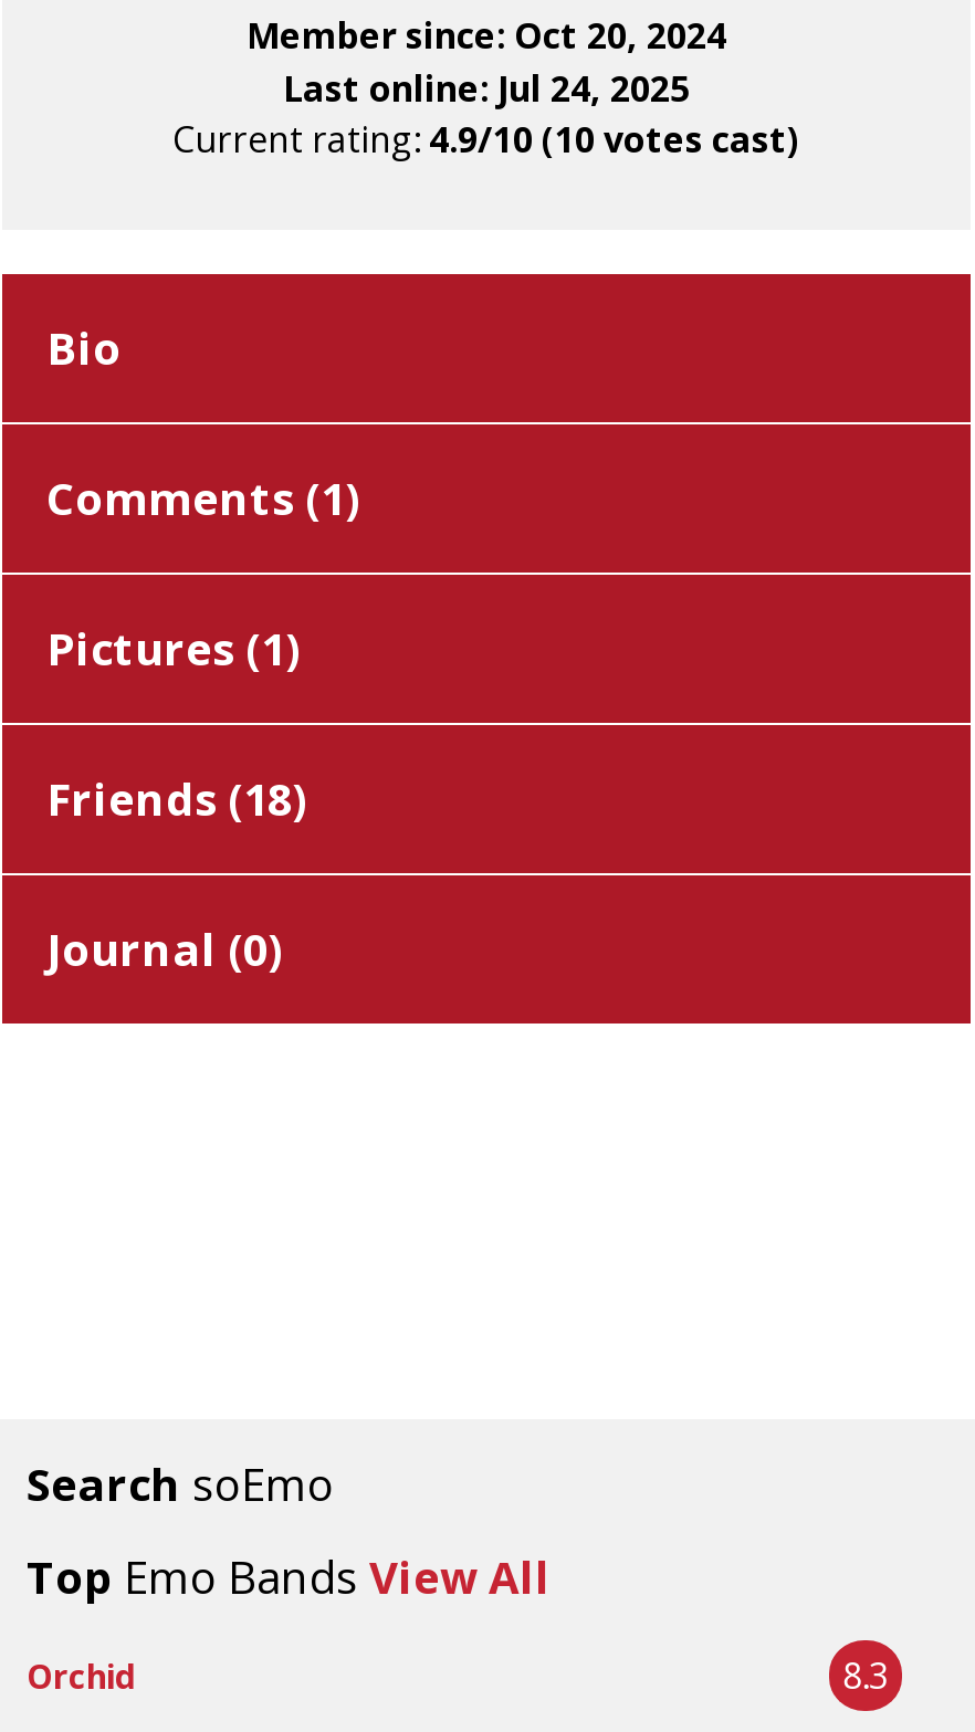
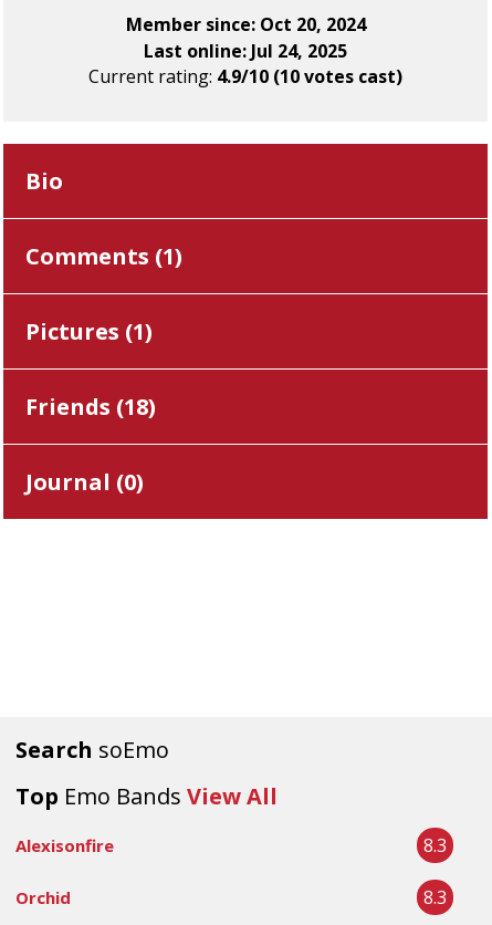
none -> [15,834,447,858] Alexisonfire | 8.3

